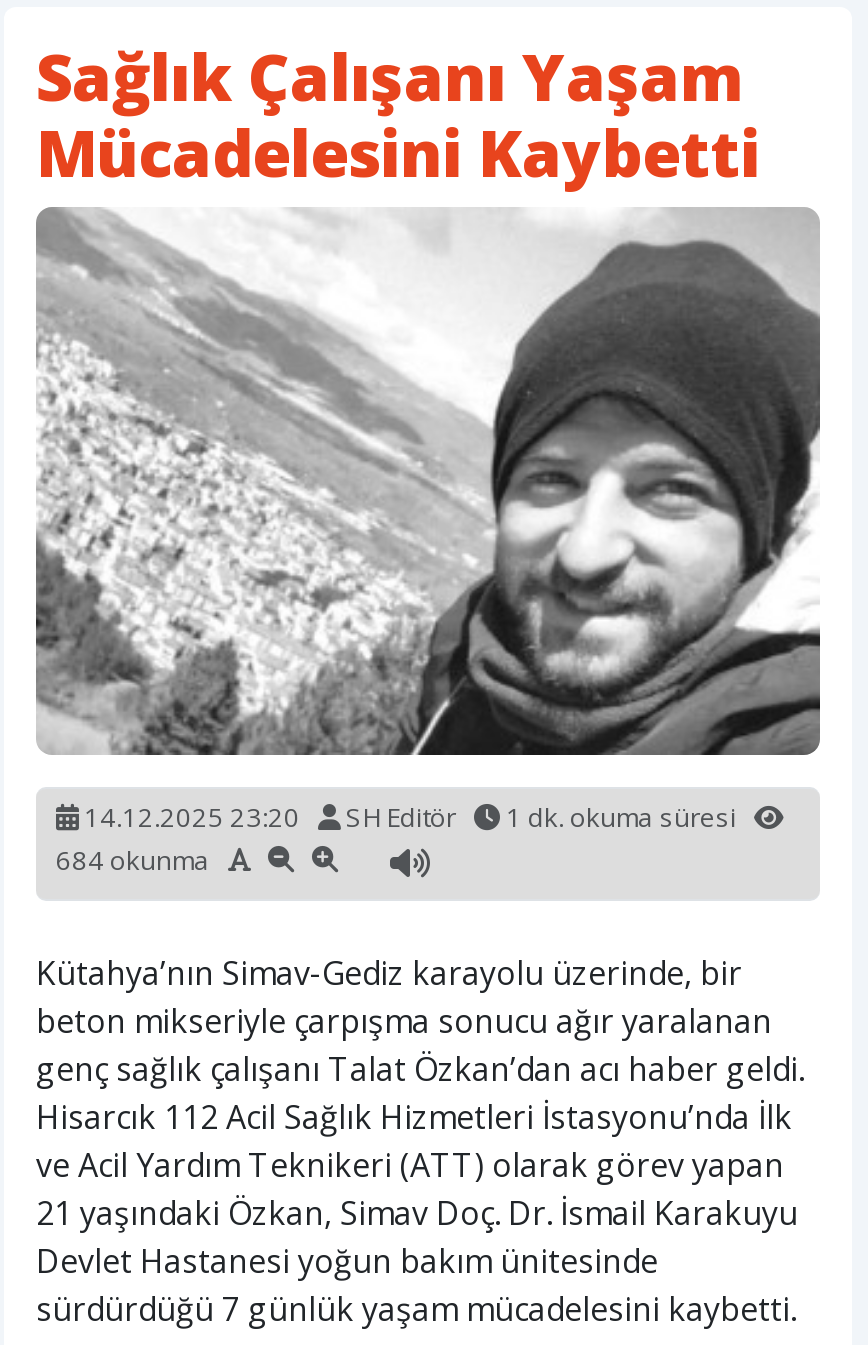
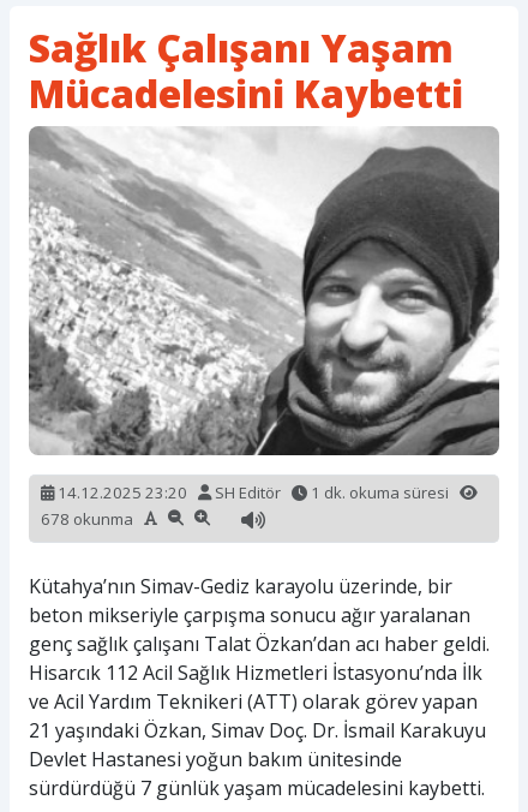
[56,842,228,878] 684 okunma -> [41,507,144,529] 678 okunma

